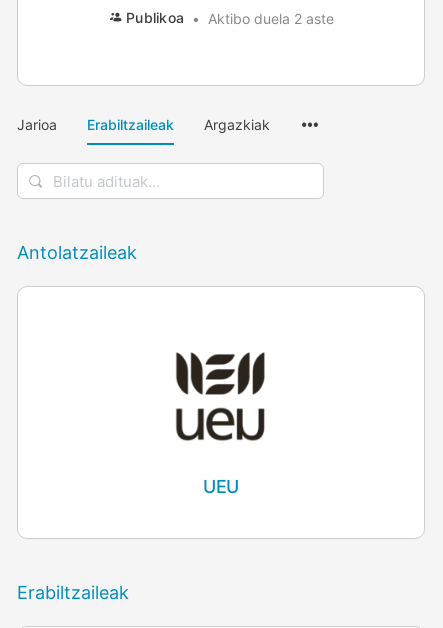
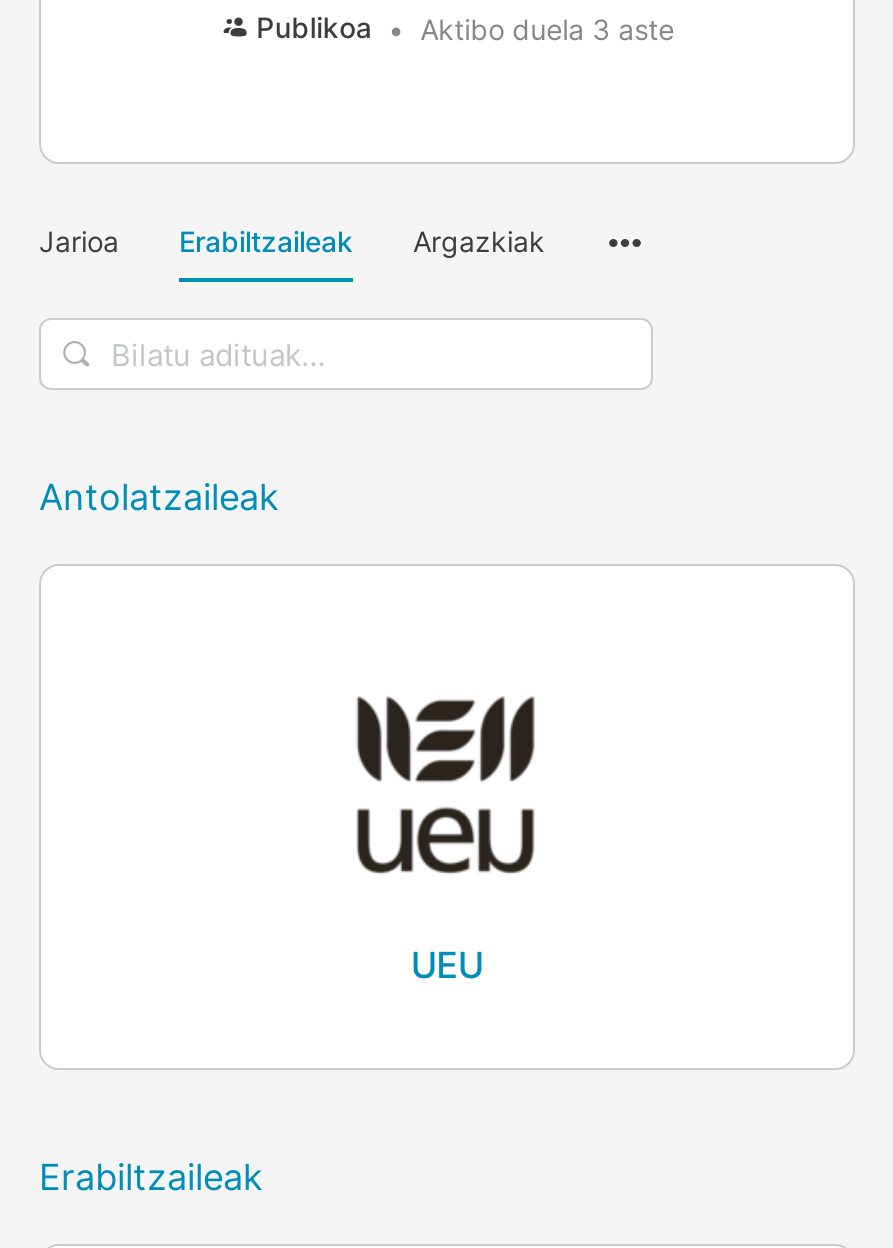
[204,10,334,27] Aktibo duela 2 aste -> [412,12,674,46] Aktibo duela 3 aste

